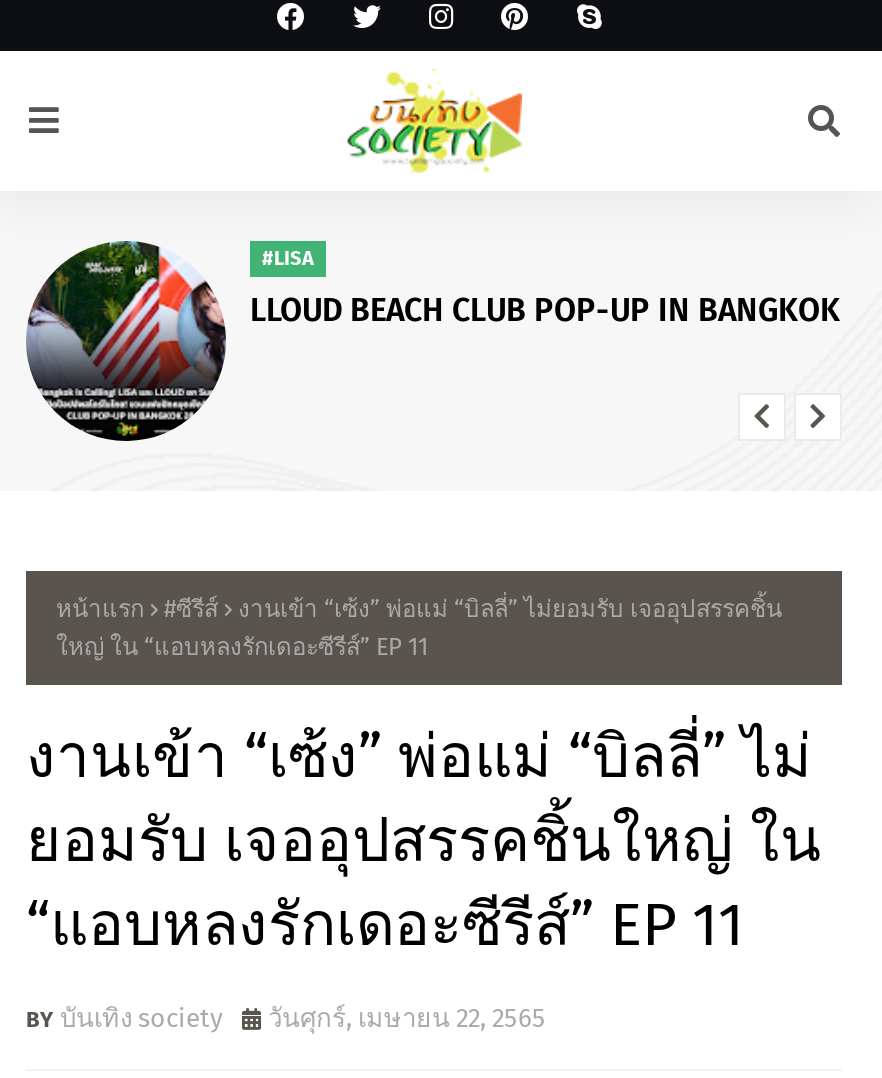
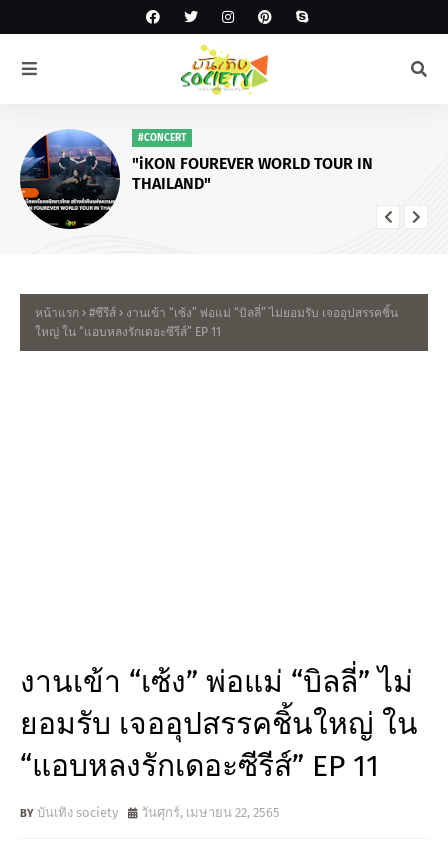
[26,239,840,421] [image] | LLOUD BEACH CLUB POP-UP IN BANGKOK -> [20,129,373,218] [image] | "iKON FOUREVER WORLD TOUR IN | THAILAND"
[262,247,314,271] #LISA -> [138,132,186,144] #CONCERT

